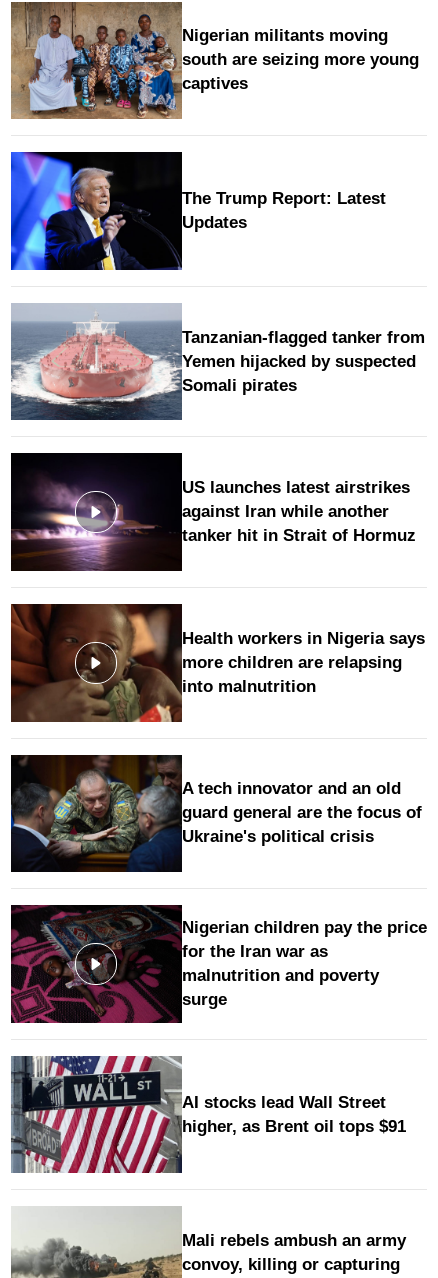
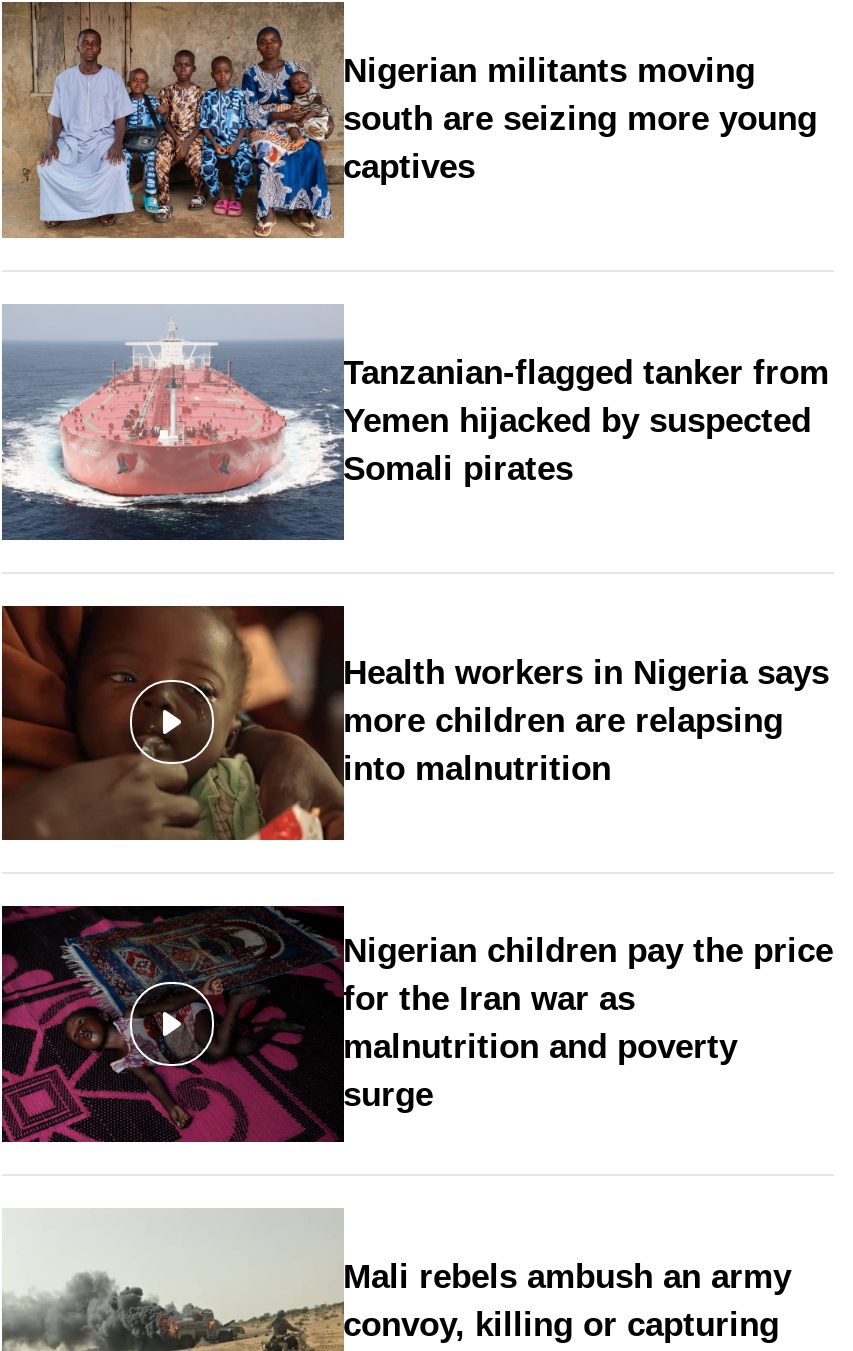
[10,151,385,271] [image] | The Trump Report: Latest | Updates -> none
[11,452,415,572] [image] | US launches latest airstrikes | against Iran while another | tanker hit in Strait of Hormuz -> none
[10,755,421,873] [image] | A tech innovator and an old | guard general are the focus of | Ukraine's political crisis -> none
[10,1056,405,1174] [image] | AI stocks lead Wall Street | higher, as Brent oil tops $91 -> none

